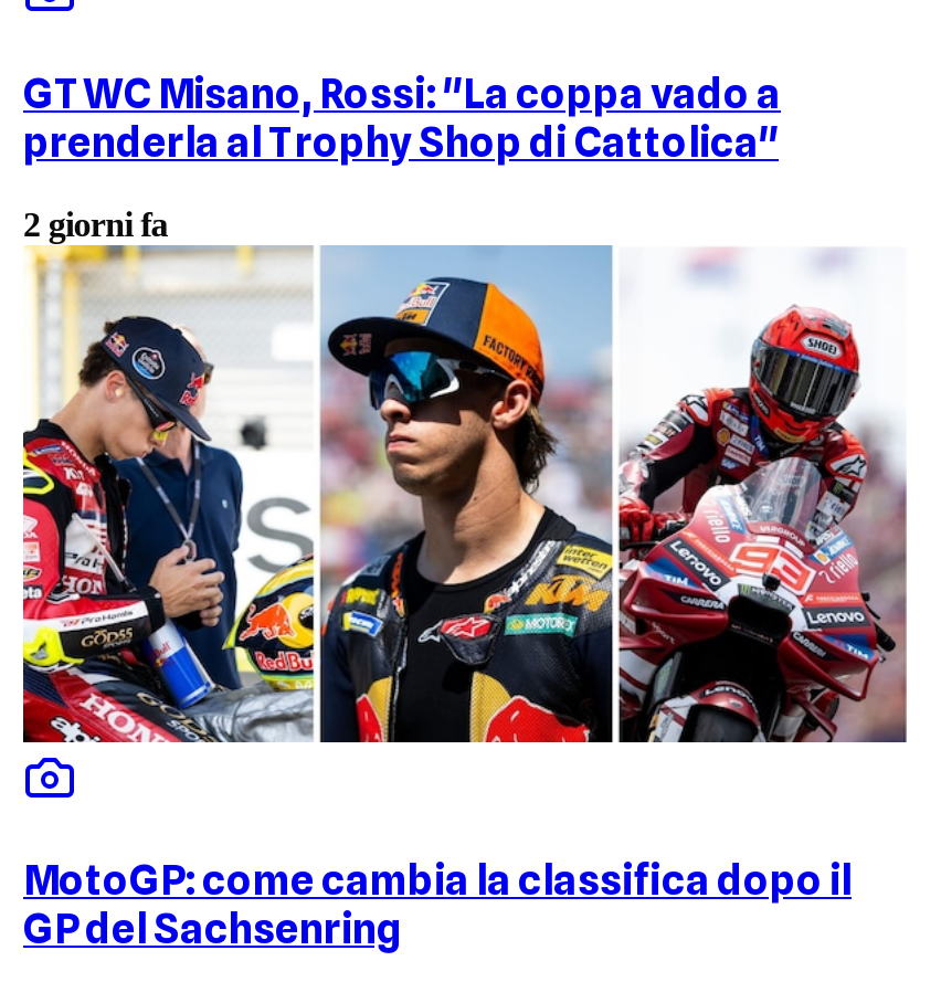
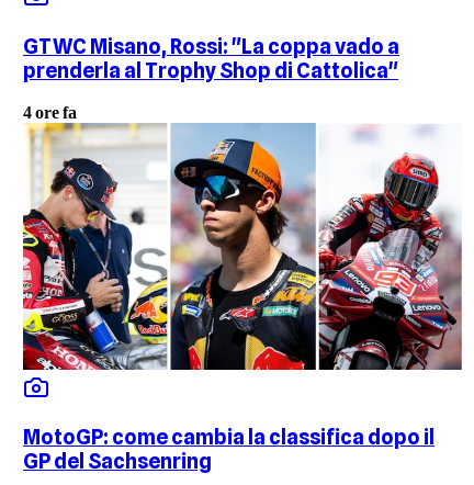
[23,207,168,244] 2 giorni fa -> [23,103,76,121] 4 ore fa

